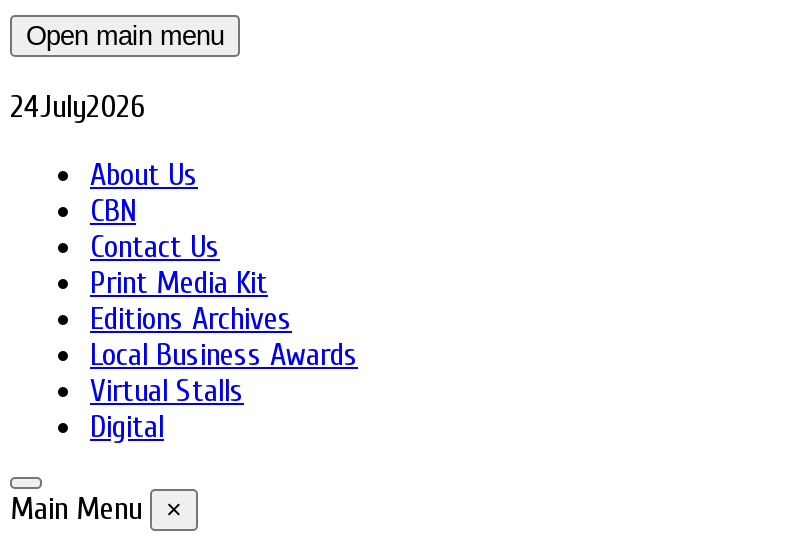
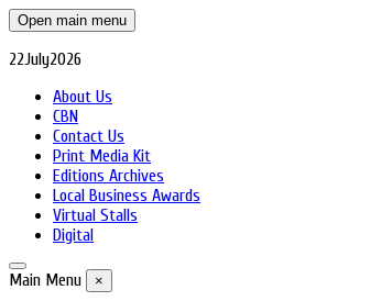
[10,89,144,125] 24July2026 -> [9,49,81,69] 22July2026

